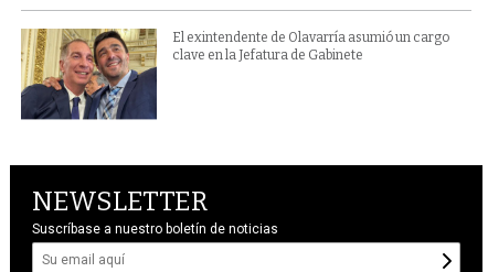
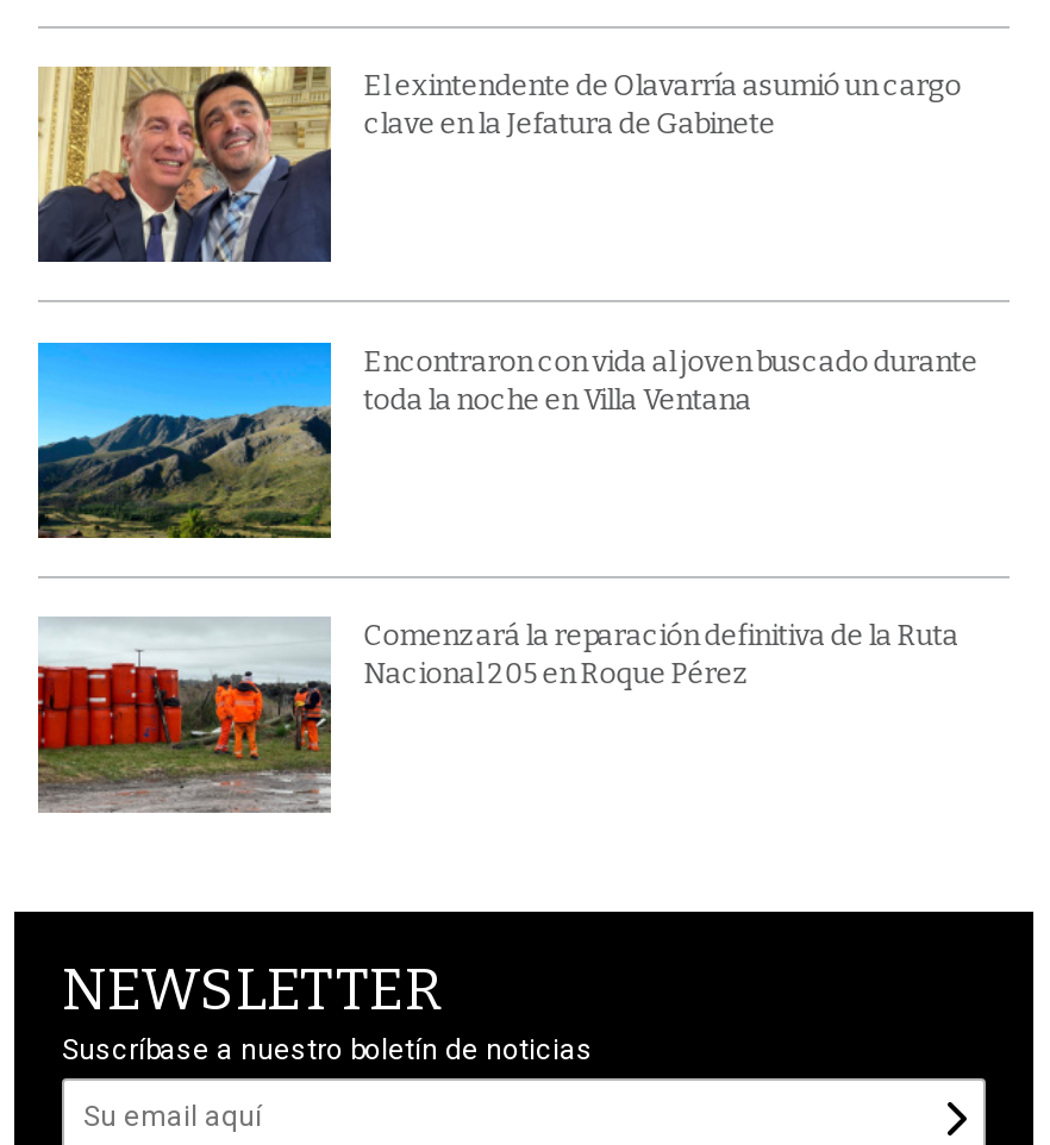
none -> [36,339,978,542] [image] | Encontraron con vida al joven buscado durante | toda la noche en Villa Ventana
none -> [36,618,959,813] [image] | Comenzará la reparación definitiva de la Ruta | Nacional 205 en Roque Pérez

